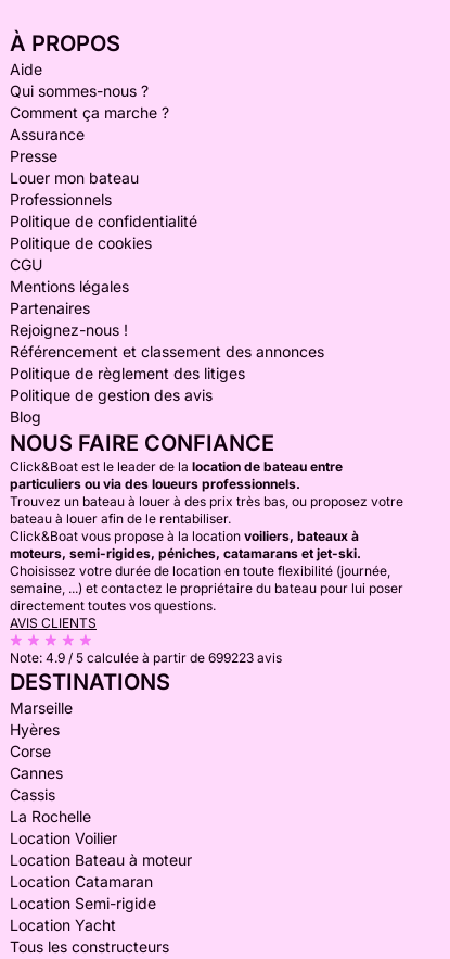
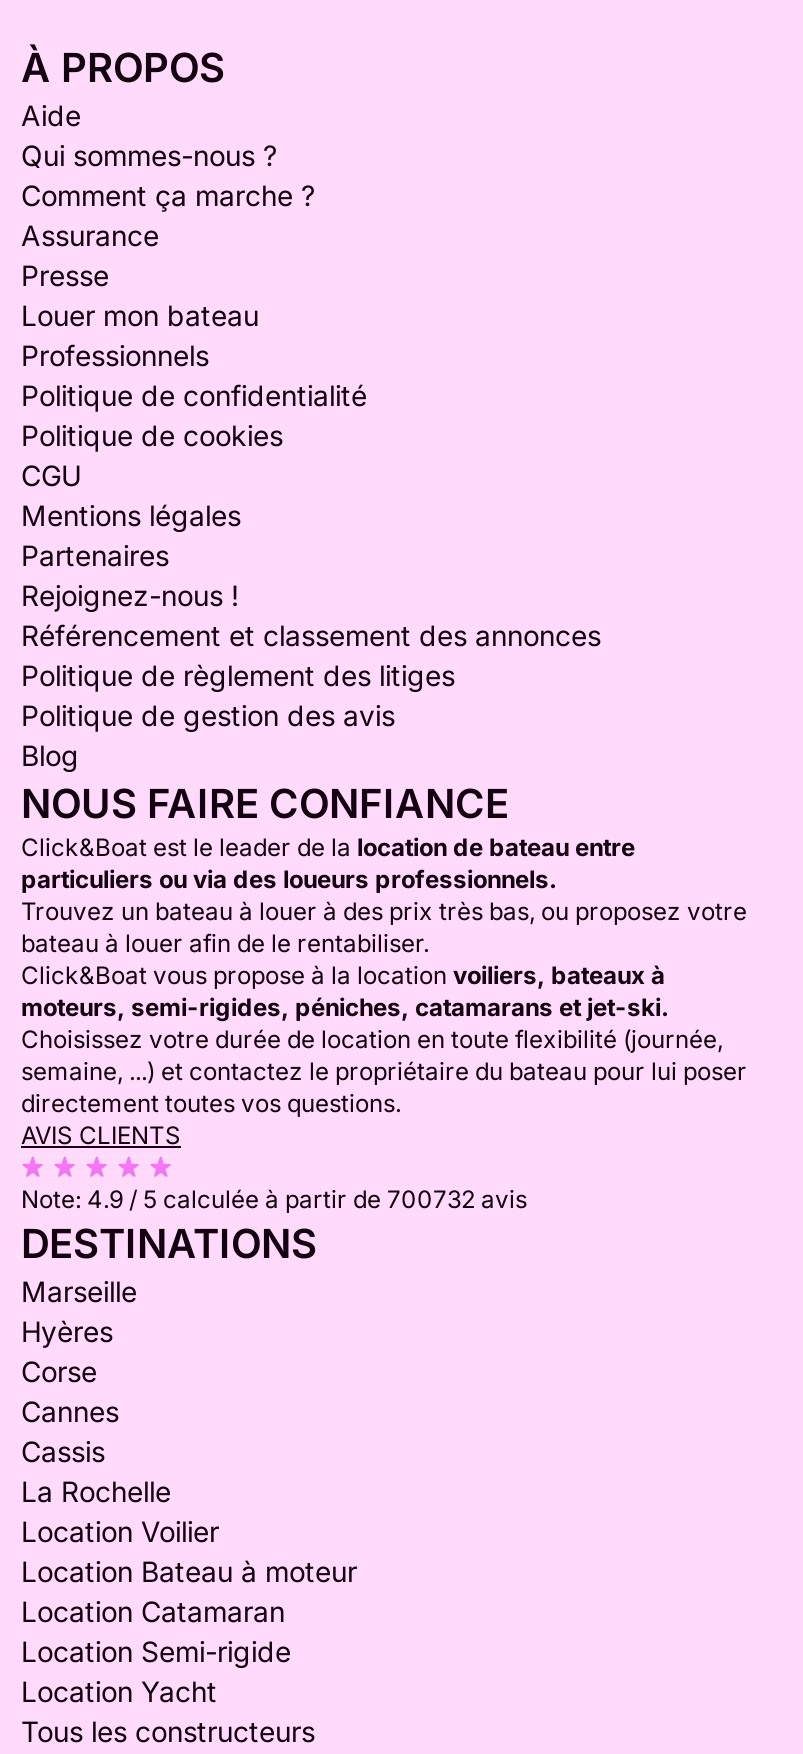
[10,649,282,666] Note: 4.9 / 5 calculée à partir de 699223 avis -> [21,1184,527,1214] Note: 4.9 / 5 calculée à partir de 700732 avis

